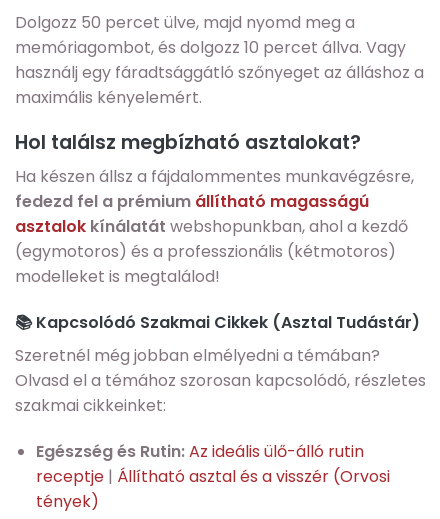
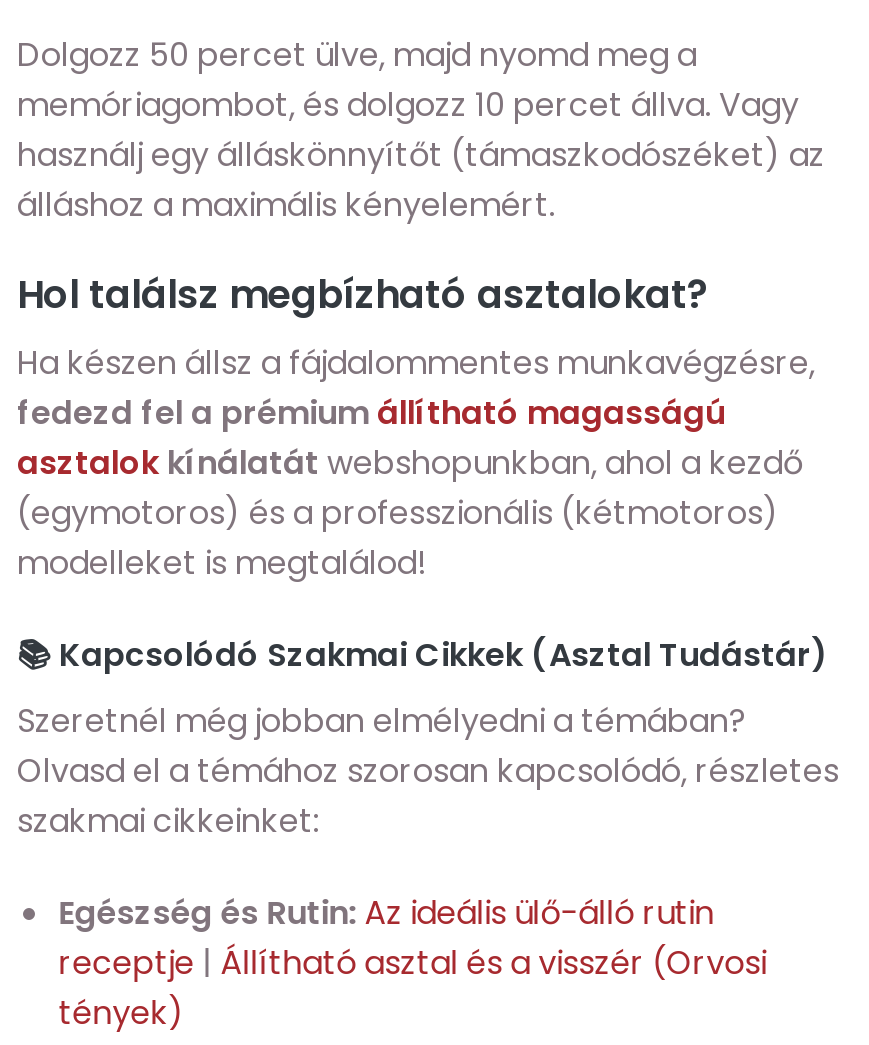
[15,61,424,109] használj egy fáradtsággátló szőnyeget az álláshoz a | maximális kényelemért. -> [17,132,825,228] használj egy álláskönnyítőt (támaszkodószéket) az | álláshoz a maximális kényelemért.

